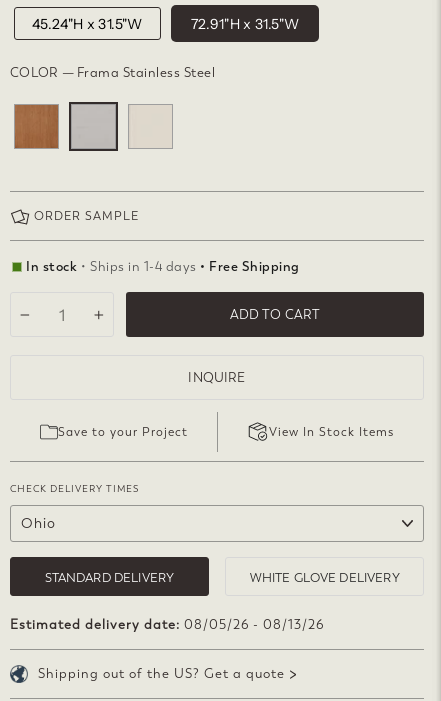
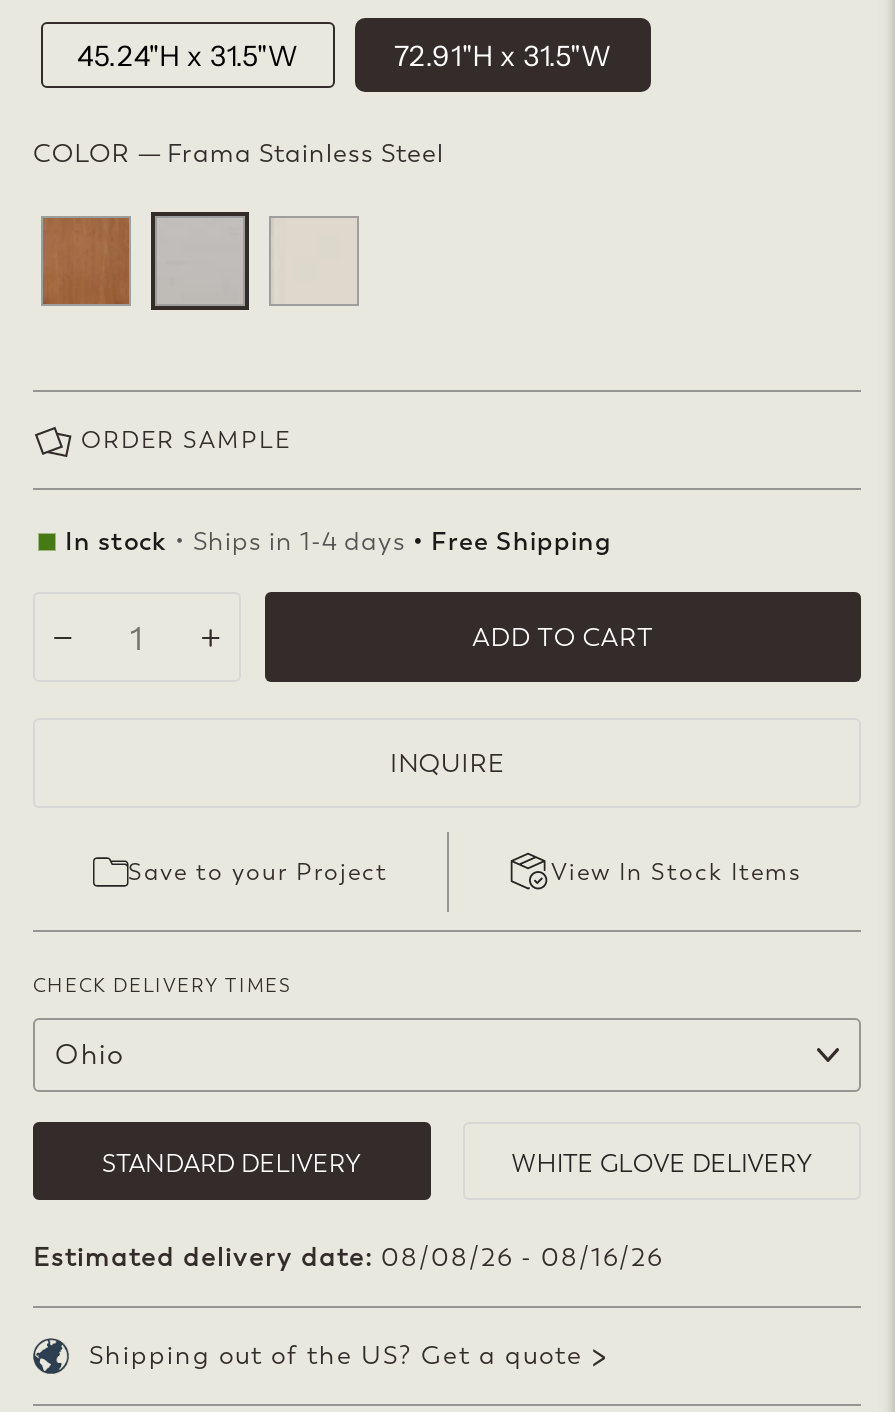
[10,617,324,632] Estimated delivery date: 08/05/26 - 08/13/26 -> [33,1243,663,1273] Estimated delivery date: 08/08/26 - 08/16/26

